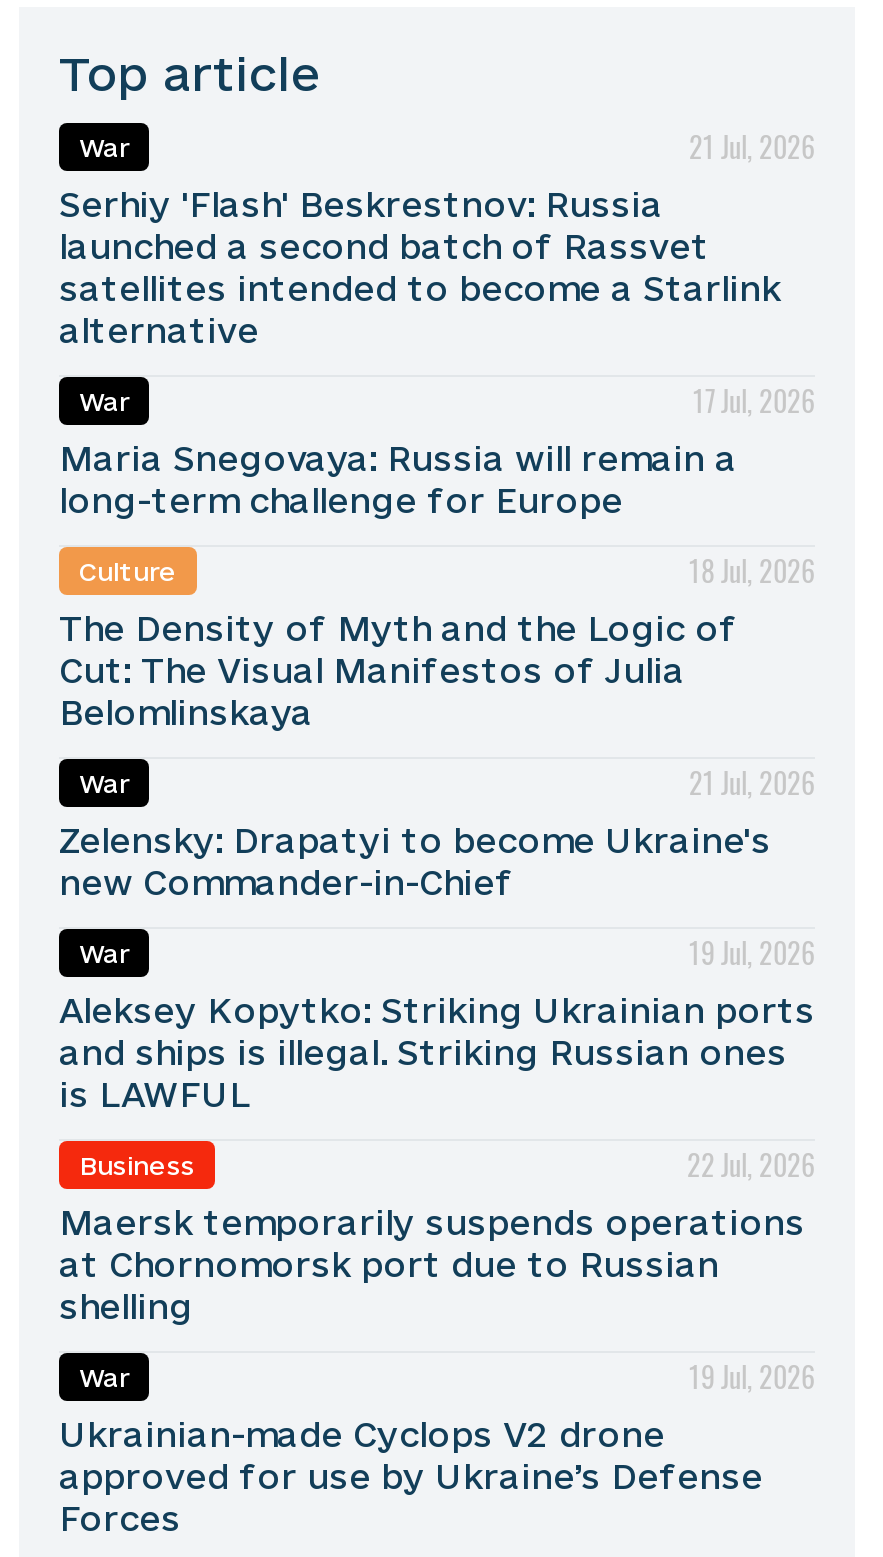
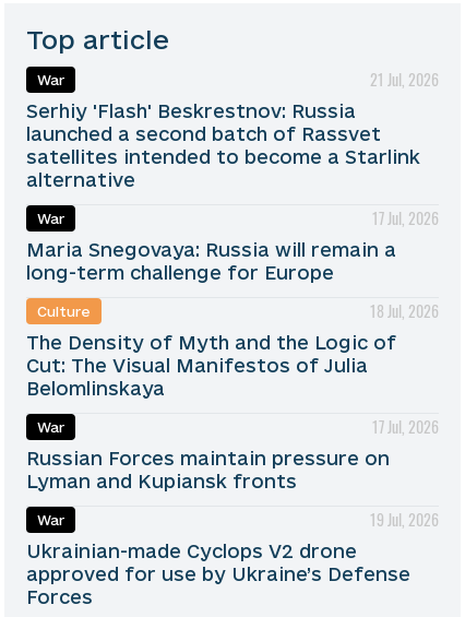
[59,761,815,1324] 21 Jul, 2026 | Zelensky: Drapatyi to become Ukraine's | new Commander-in-Chief | War | 19 Jul, 2026 | Aleksey Kopytko: Striking Ukrainian ports | and ships is illegal. Striking Russian ones | is LAWFUL | Business | 22 Jul, 2026 | Maersk temporarily suspends operations | at Chornomorsk port due to Russian | shelling -> [26,415,439,491] 17 Jul, 2026 | Russian Forces maintain pressure on | Lyman and Kupiansk fronts

